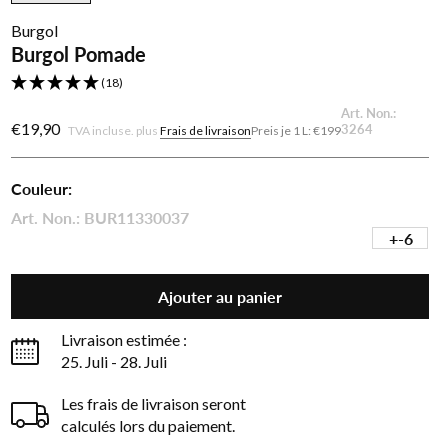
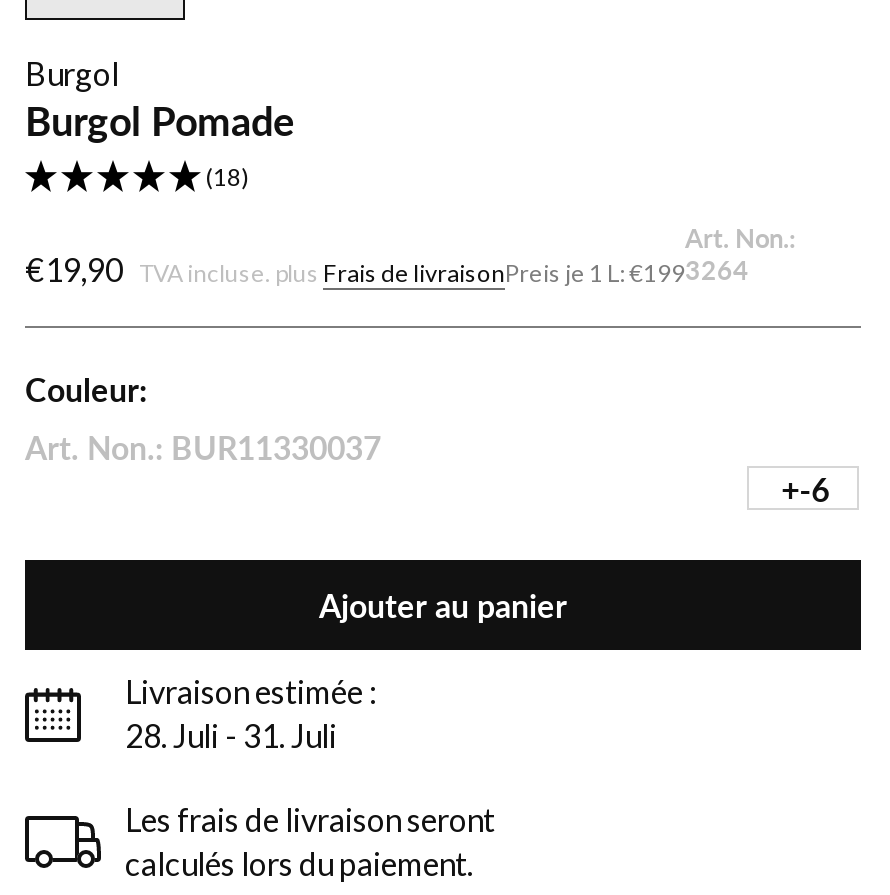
[61,352,167,371] 25. Juli - 28. Juli -> [125,717,337,755] 28. Juli - 31. Juli

